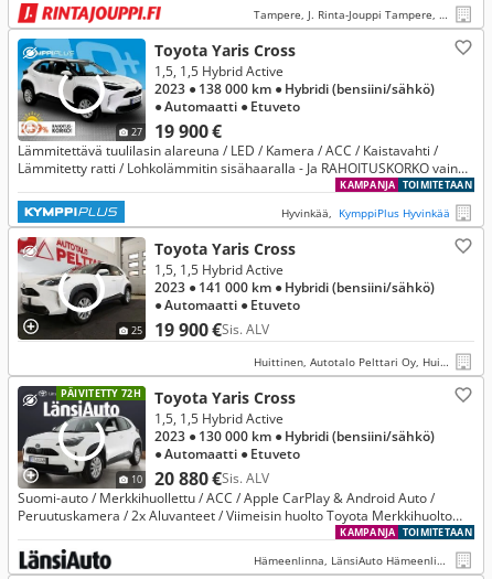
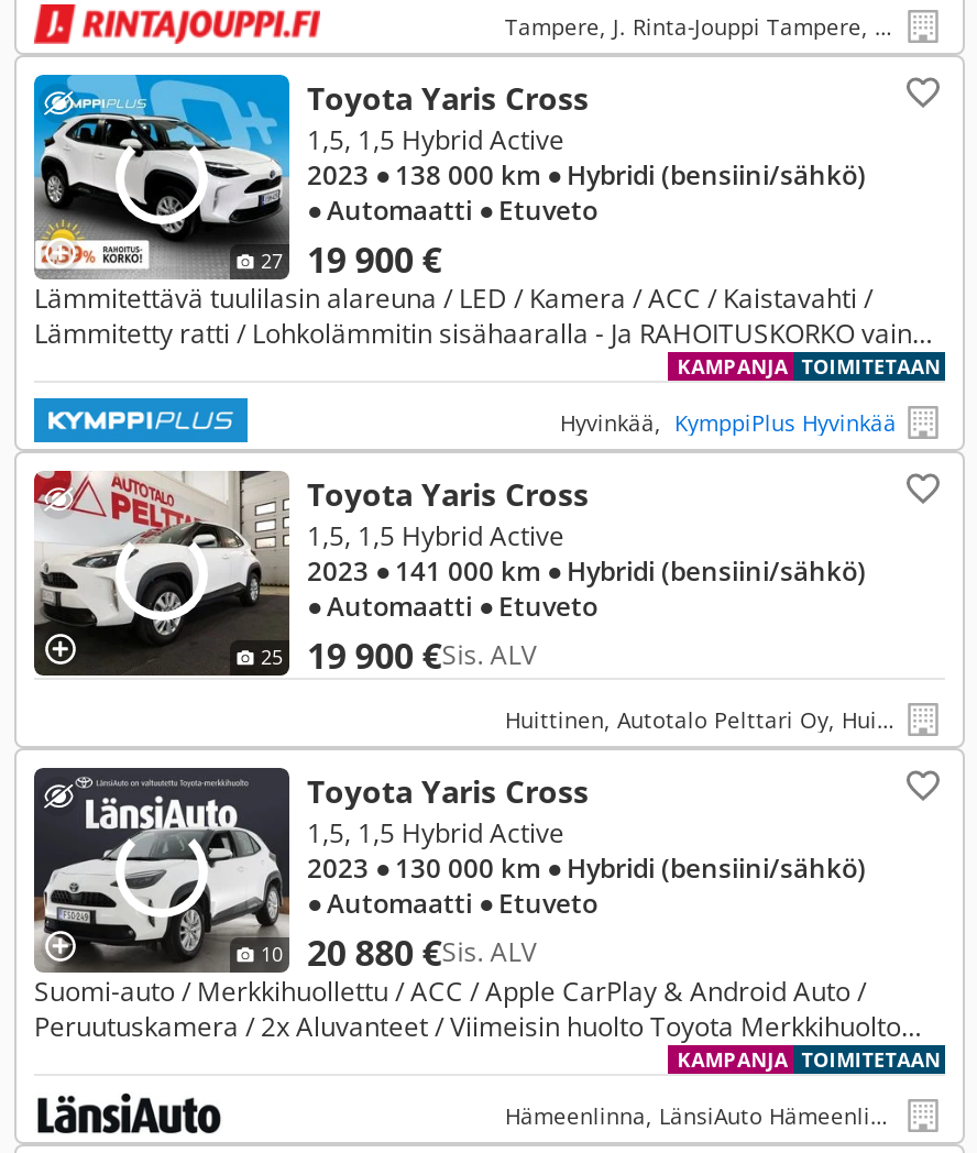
[60,386,141,400] PÄIVITETTY 72H -> none

